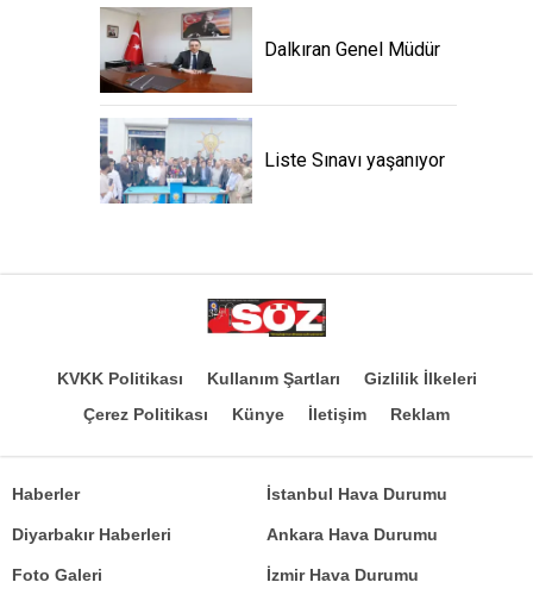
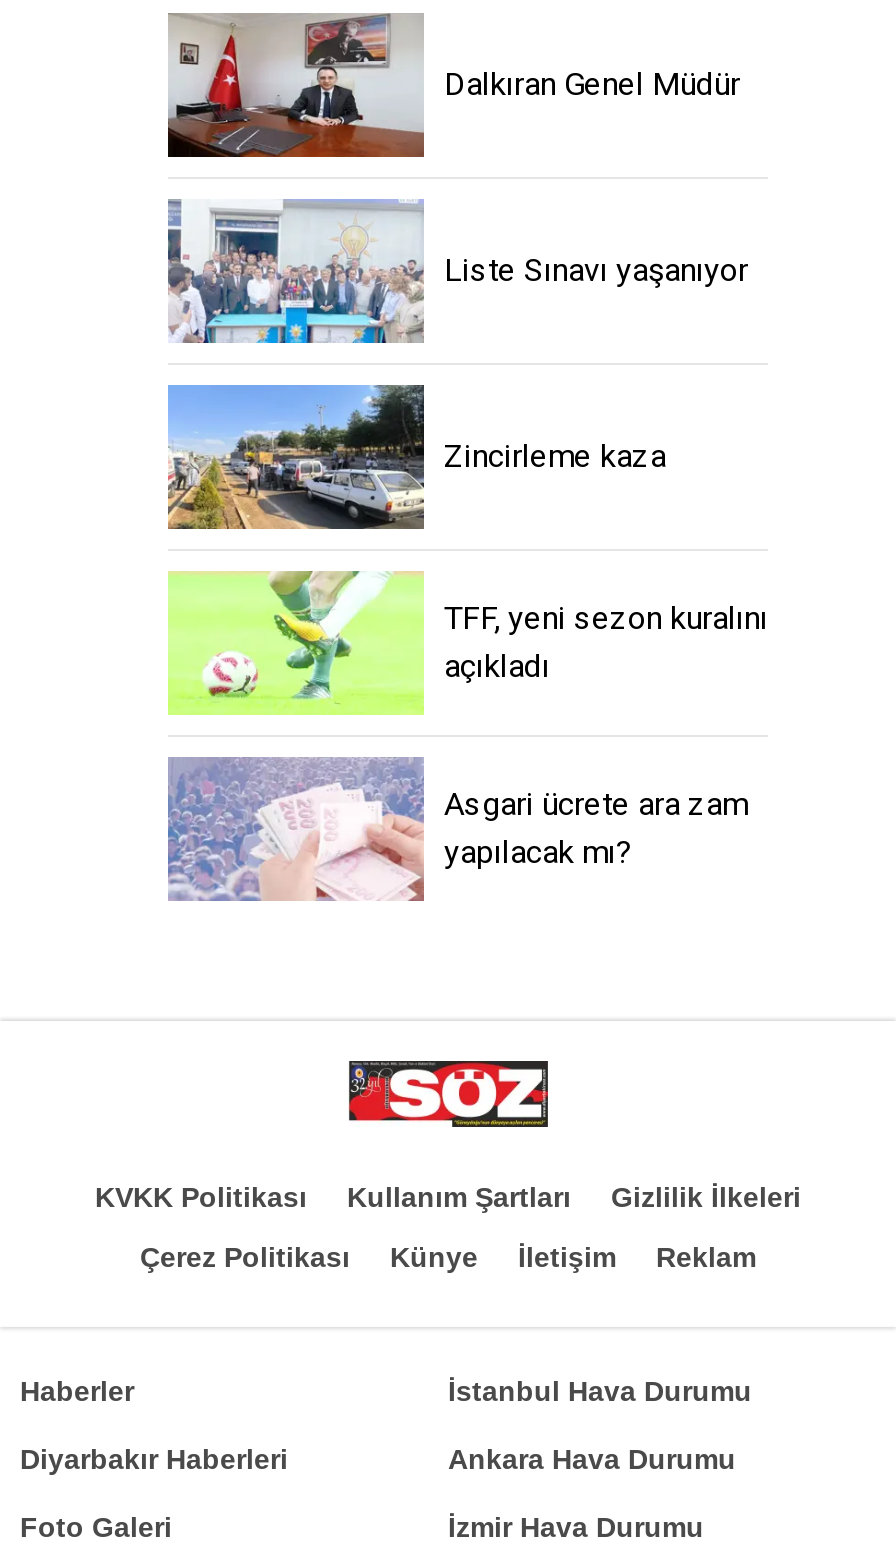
none -> [166,382,666,532] [image] | Zincirleme kaza
none -> [166,570,768,716] [image] | TFF, yeni sezon kuralını | açıkladı
none -> [166,756,748,902] [image] | Asgari ücrete ara zam | yapılacak mı?

